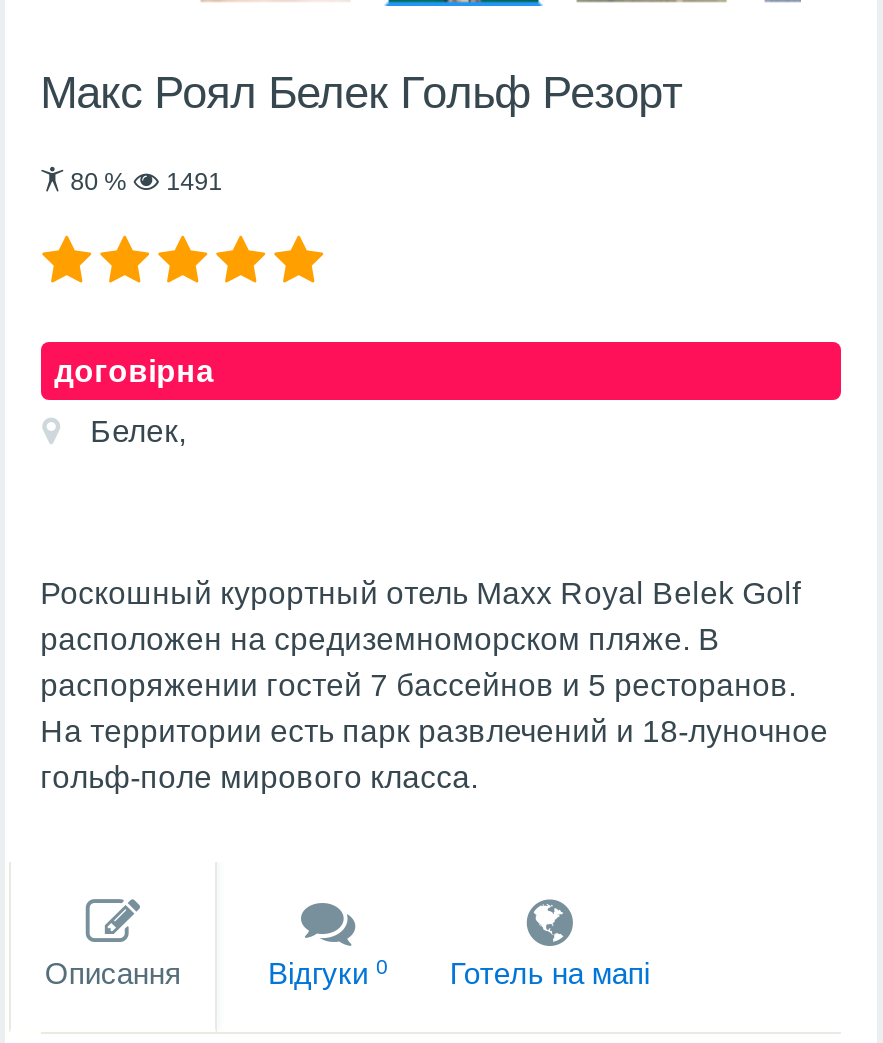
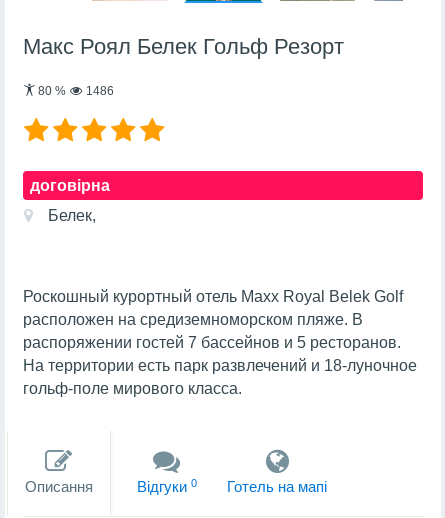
[70,167,222,195] 80% 1491 -> [38,84,114,98] 80% 1486

